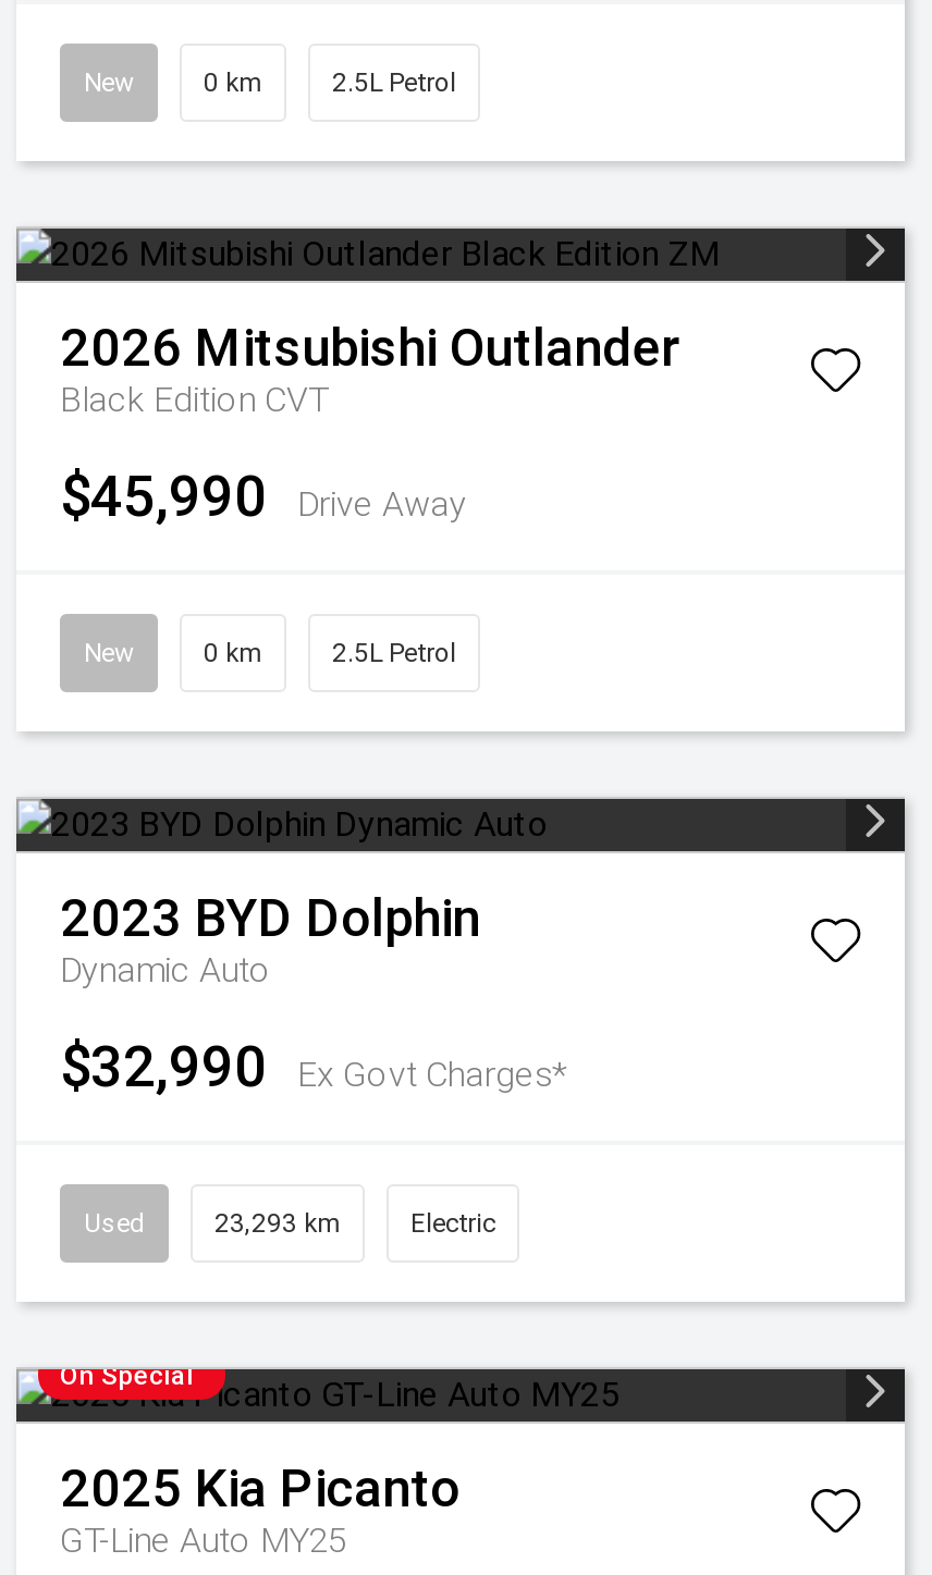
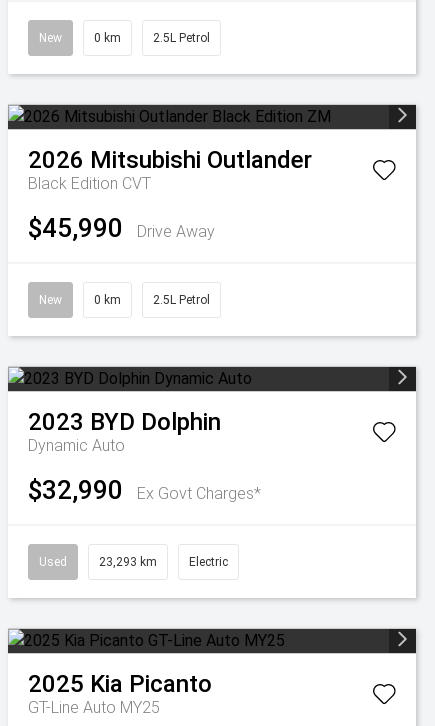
[60,1361,193,1391] On Special -> none

